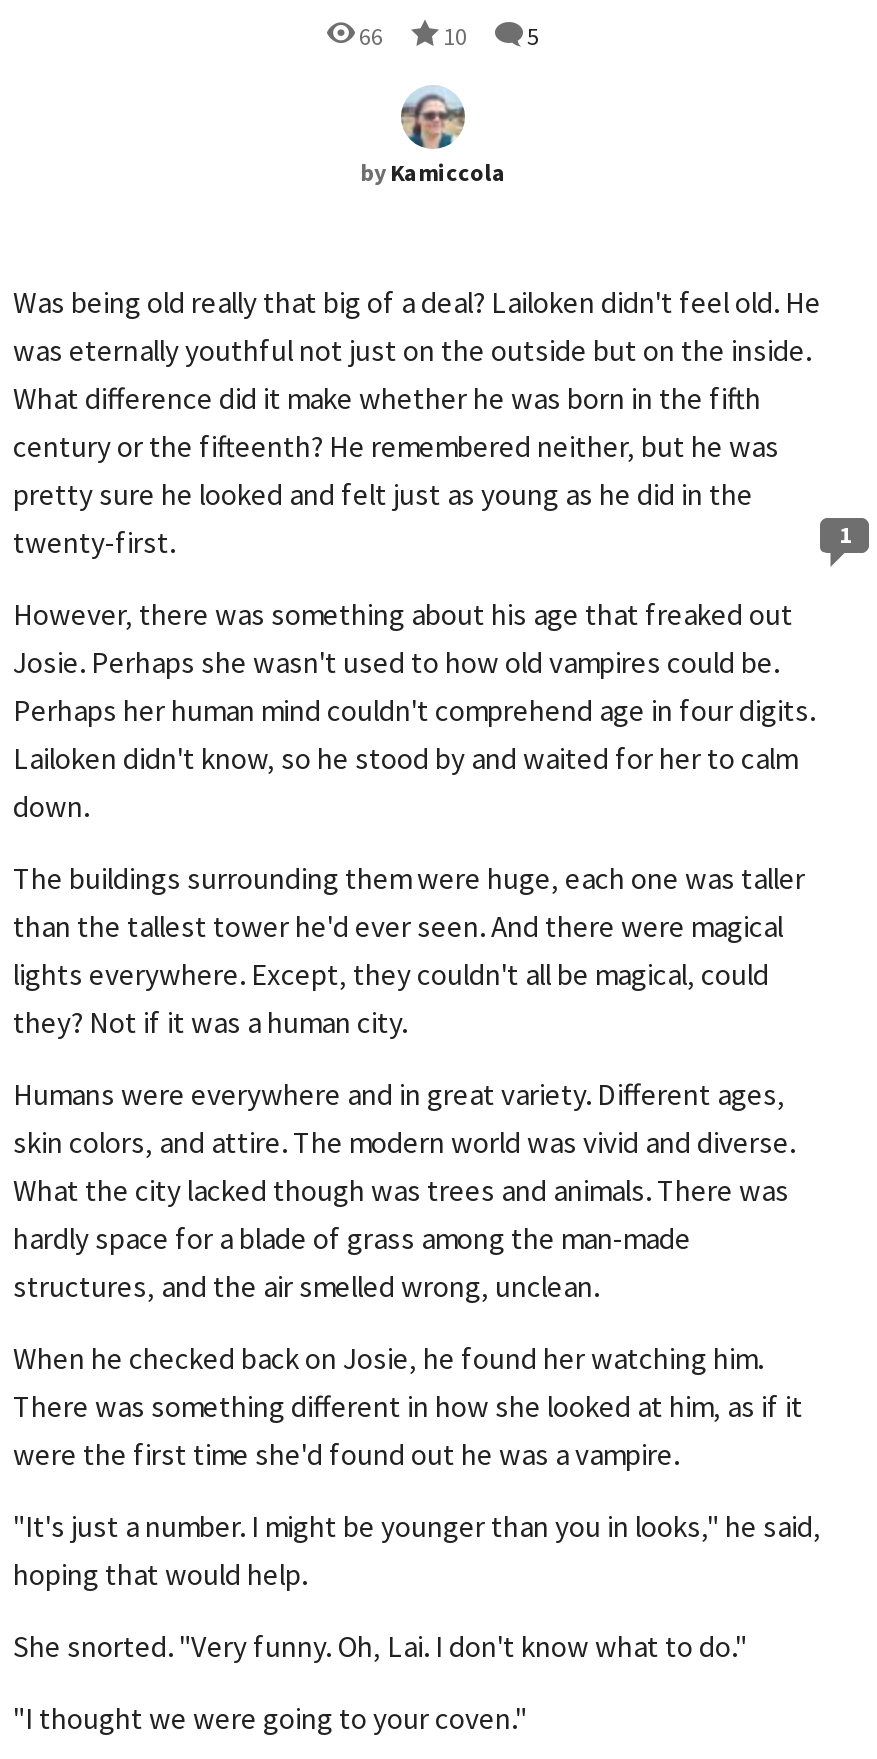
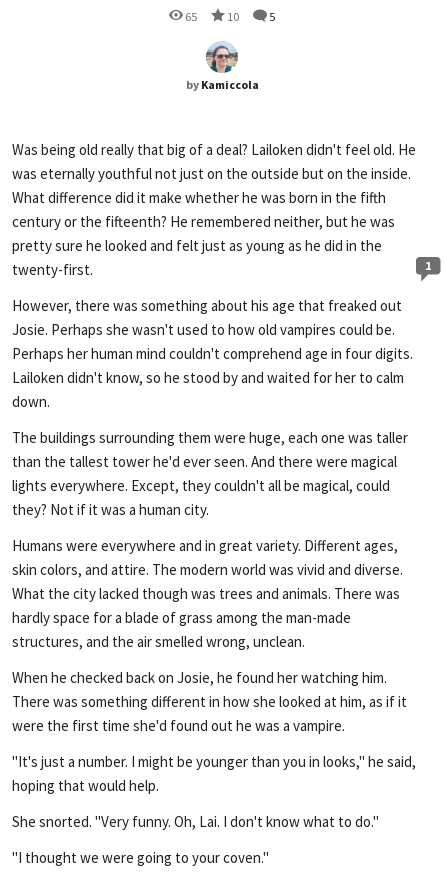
[355,21,539,51] 66 10 5 -> [183,9,275,24] 65 10 5

